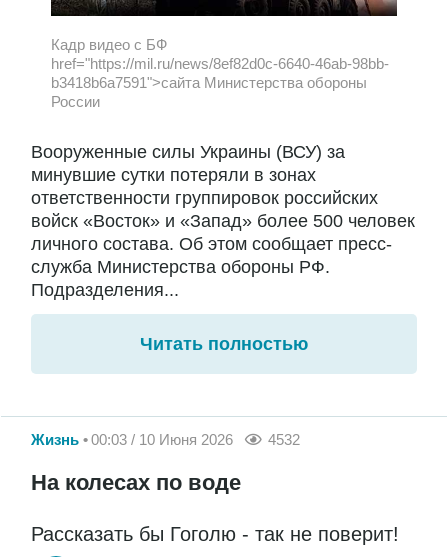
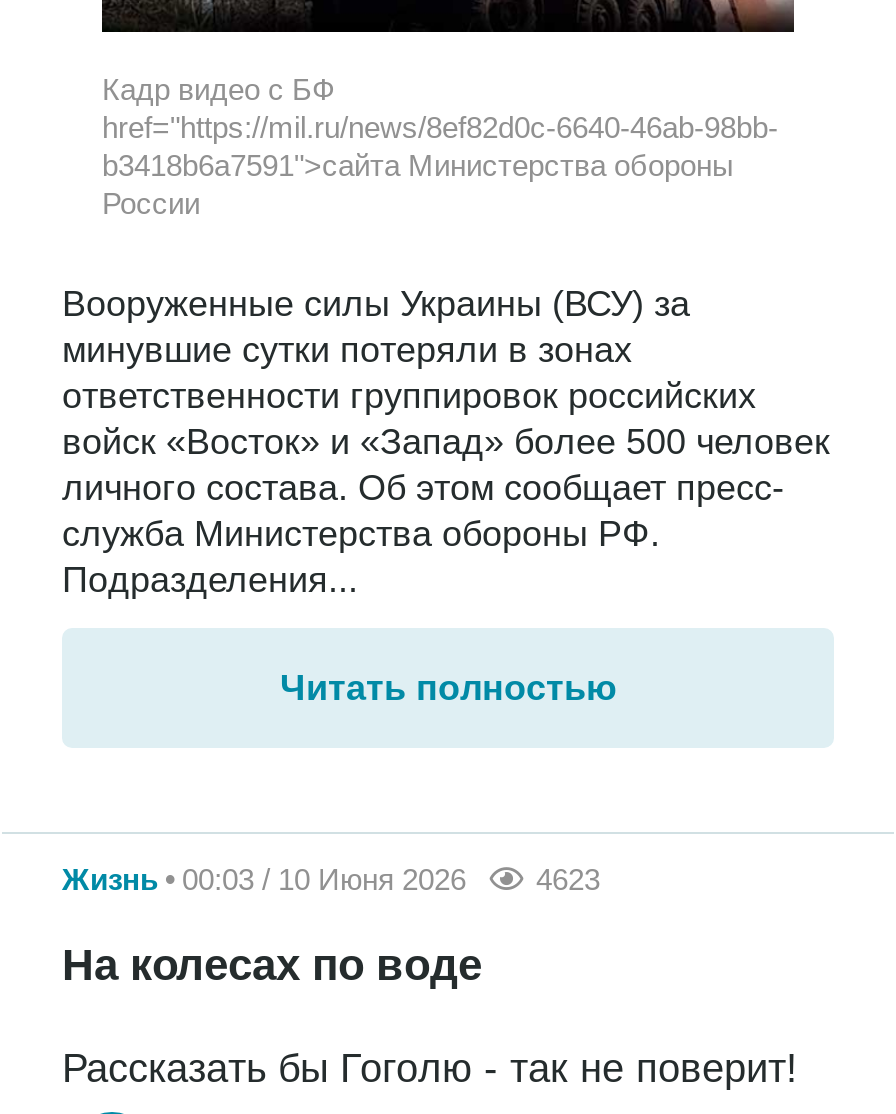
[268,431,300,448] 4532 -> [536,863,600,897] 4623

